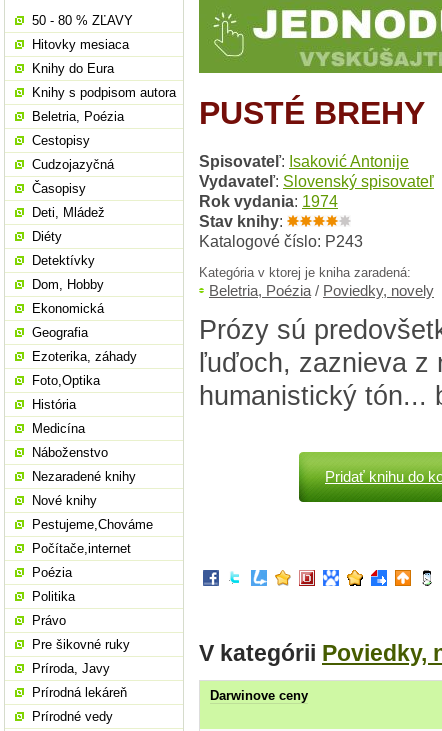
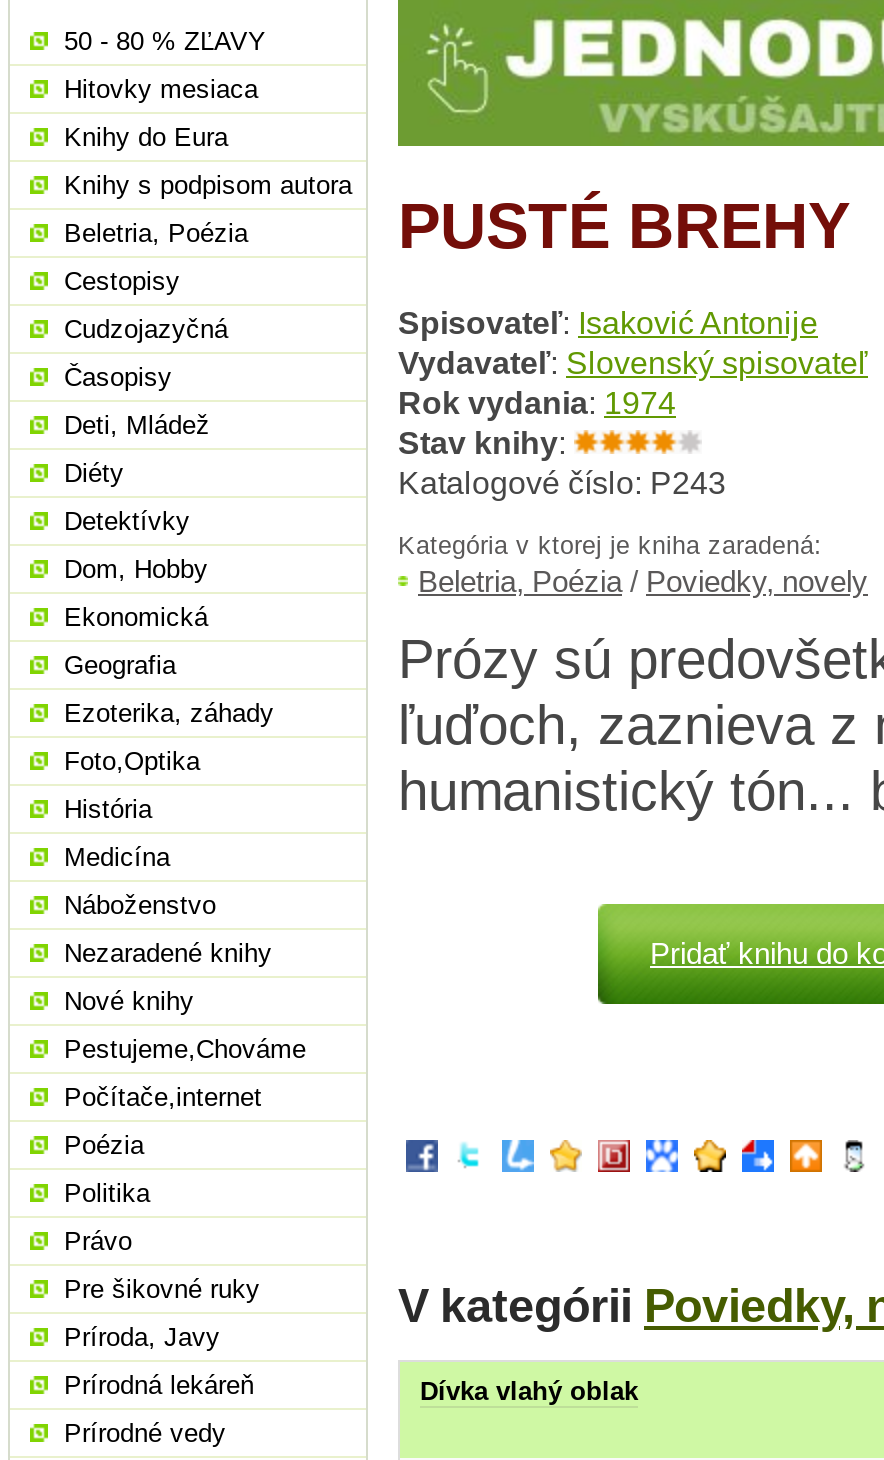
[210,688,308,703] Darwinove ceny -> [420,1376,638,1406] Dívka vlahý oblak

